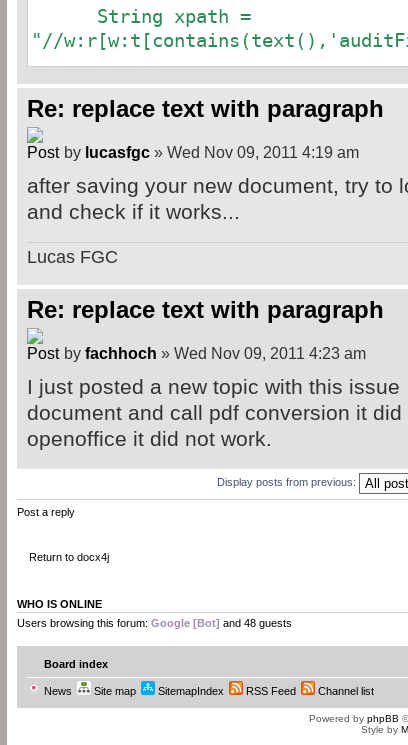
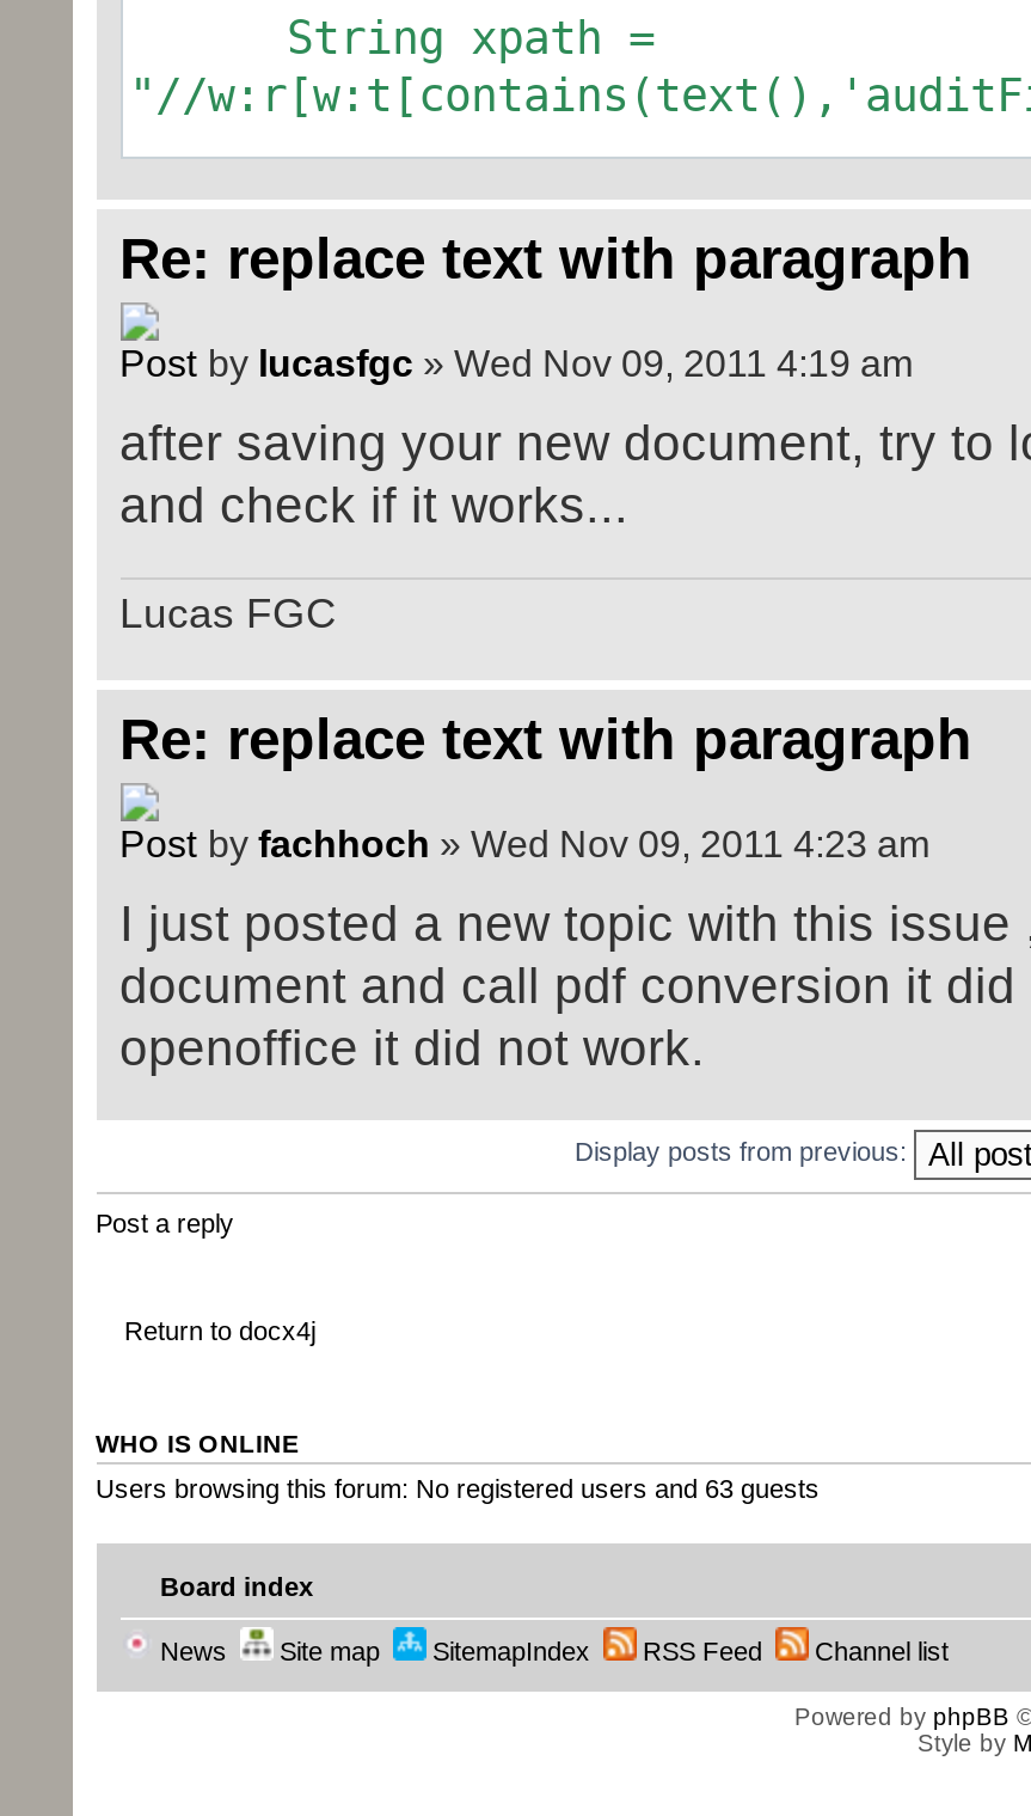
[16,617,291,629] Users browsing this forum: Google [Bot] and 48 guests -> [96,1473,820,1502] Users browsing this forum: No registered users and 63 guests

